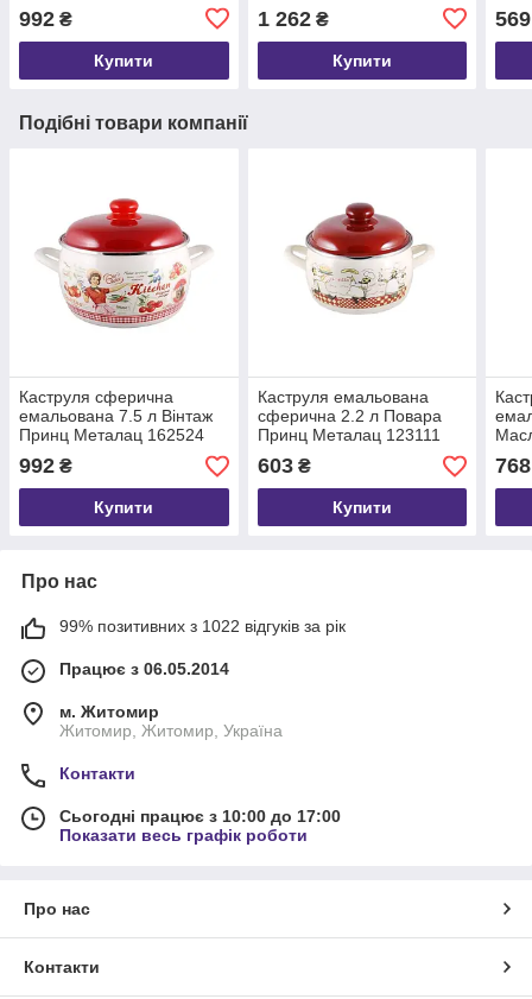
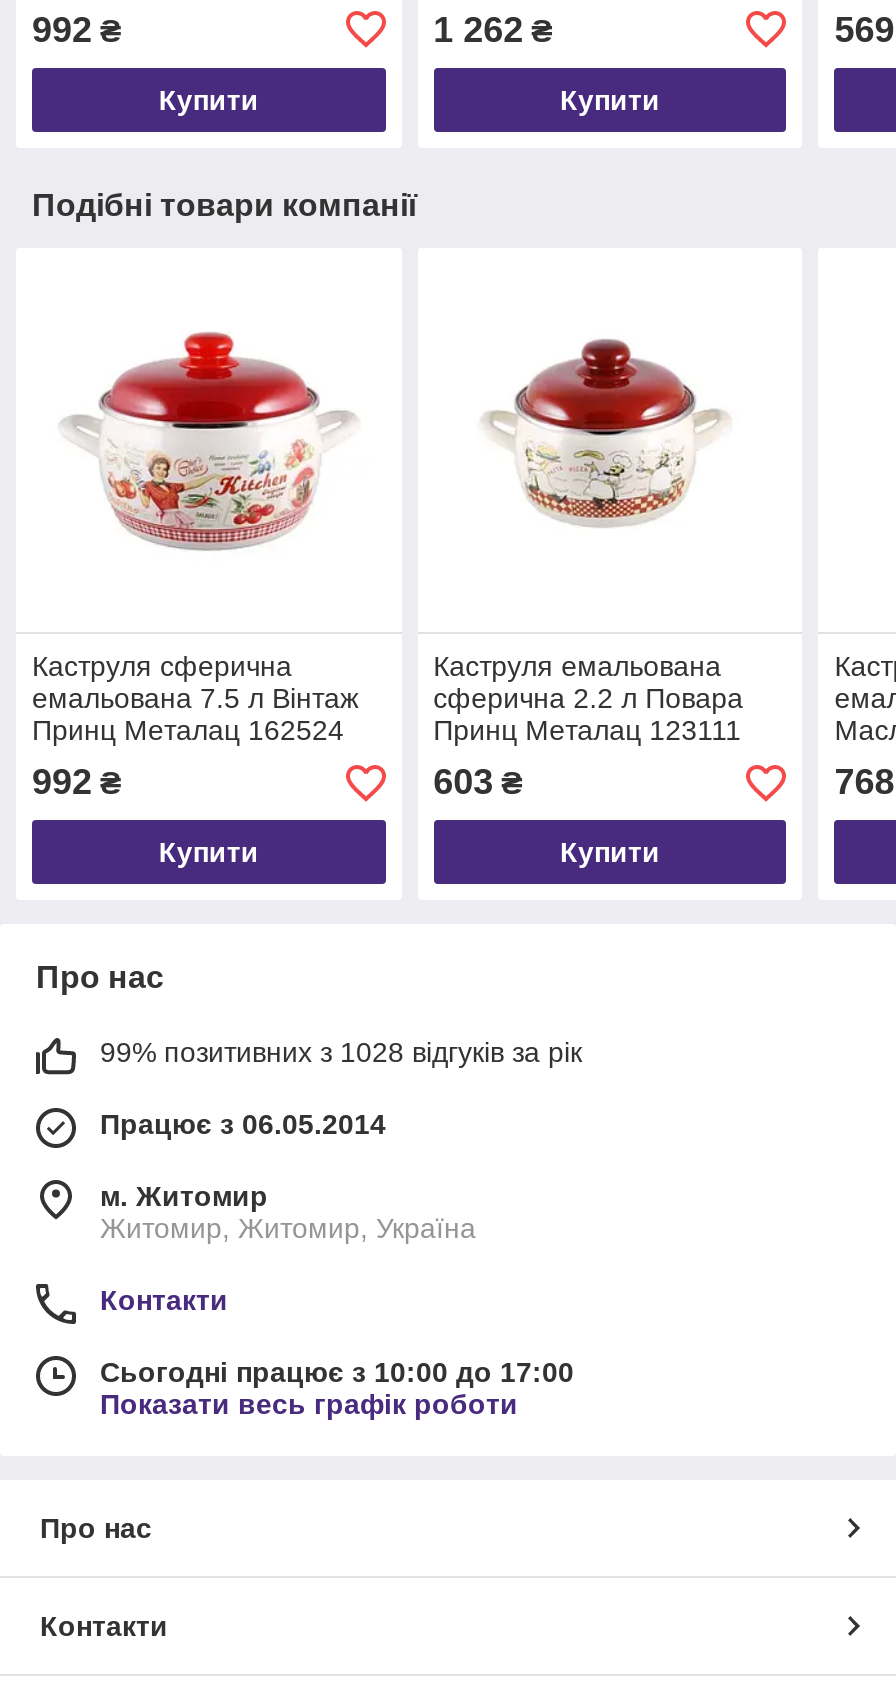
[59,617,346,636] 99% позитивних з 1022 відгуків за рік -> [100,1037,582,1069] 99% позитивних з 1028 відгуків за рік

